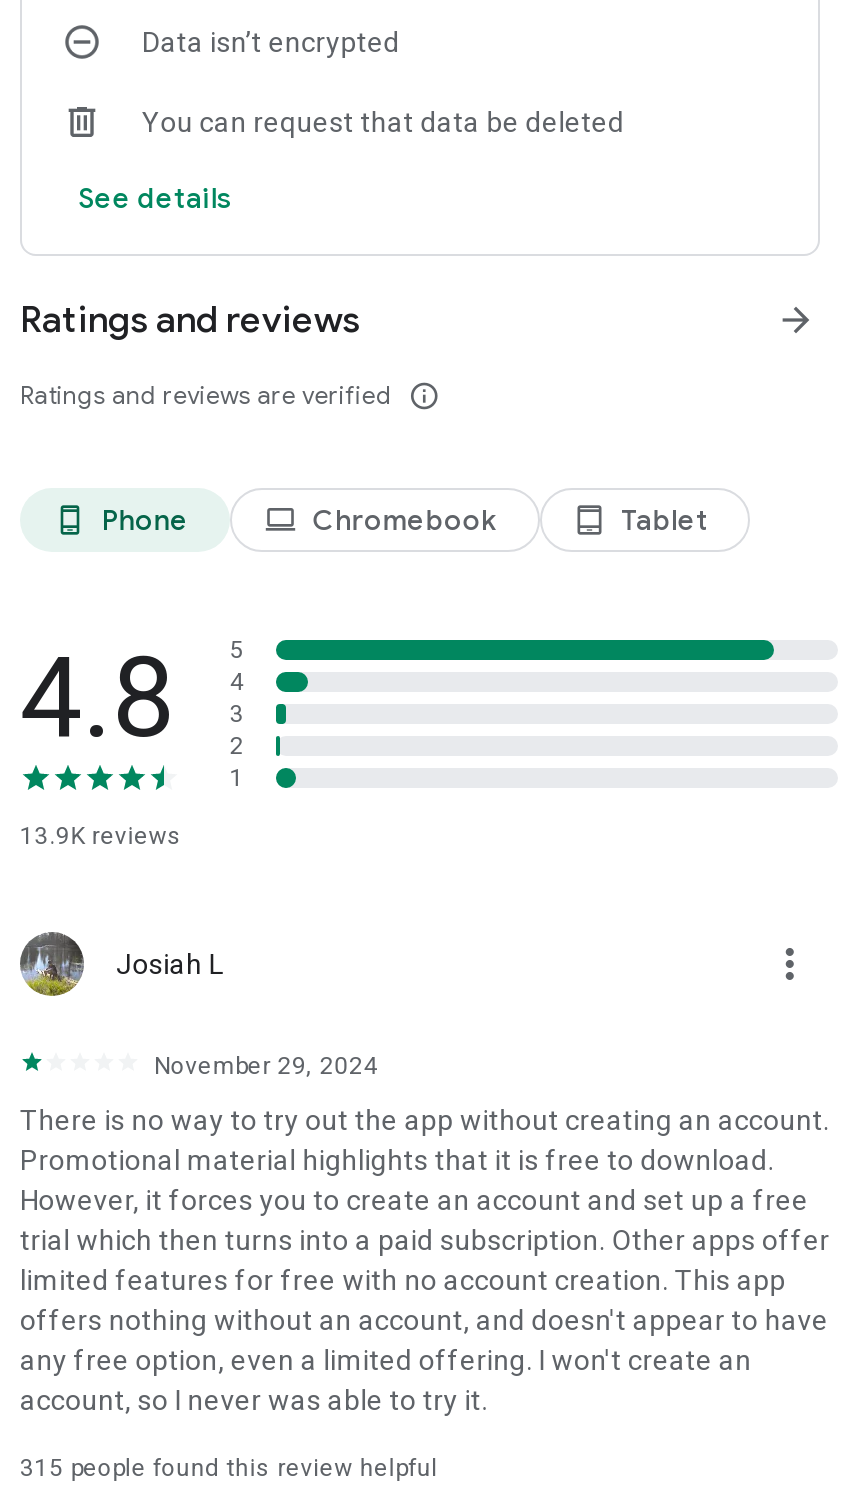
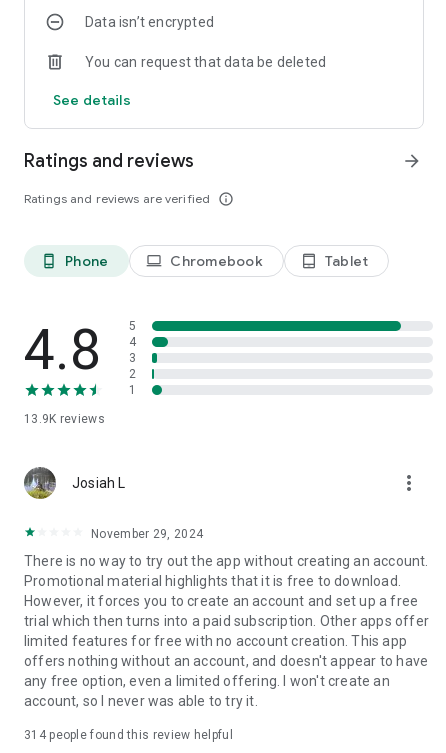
[20,1454,438,1482] 315 people found this review helpful -> [24,728,233,742] 314 people found this review helpful

